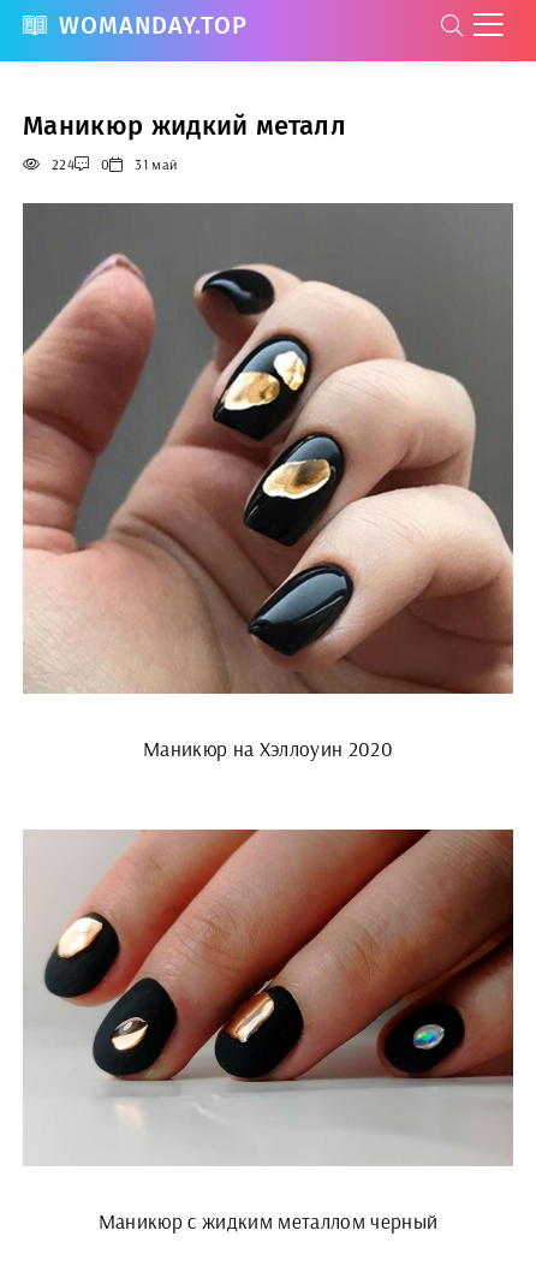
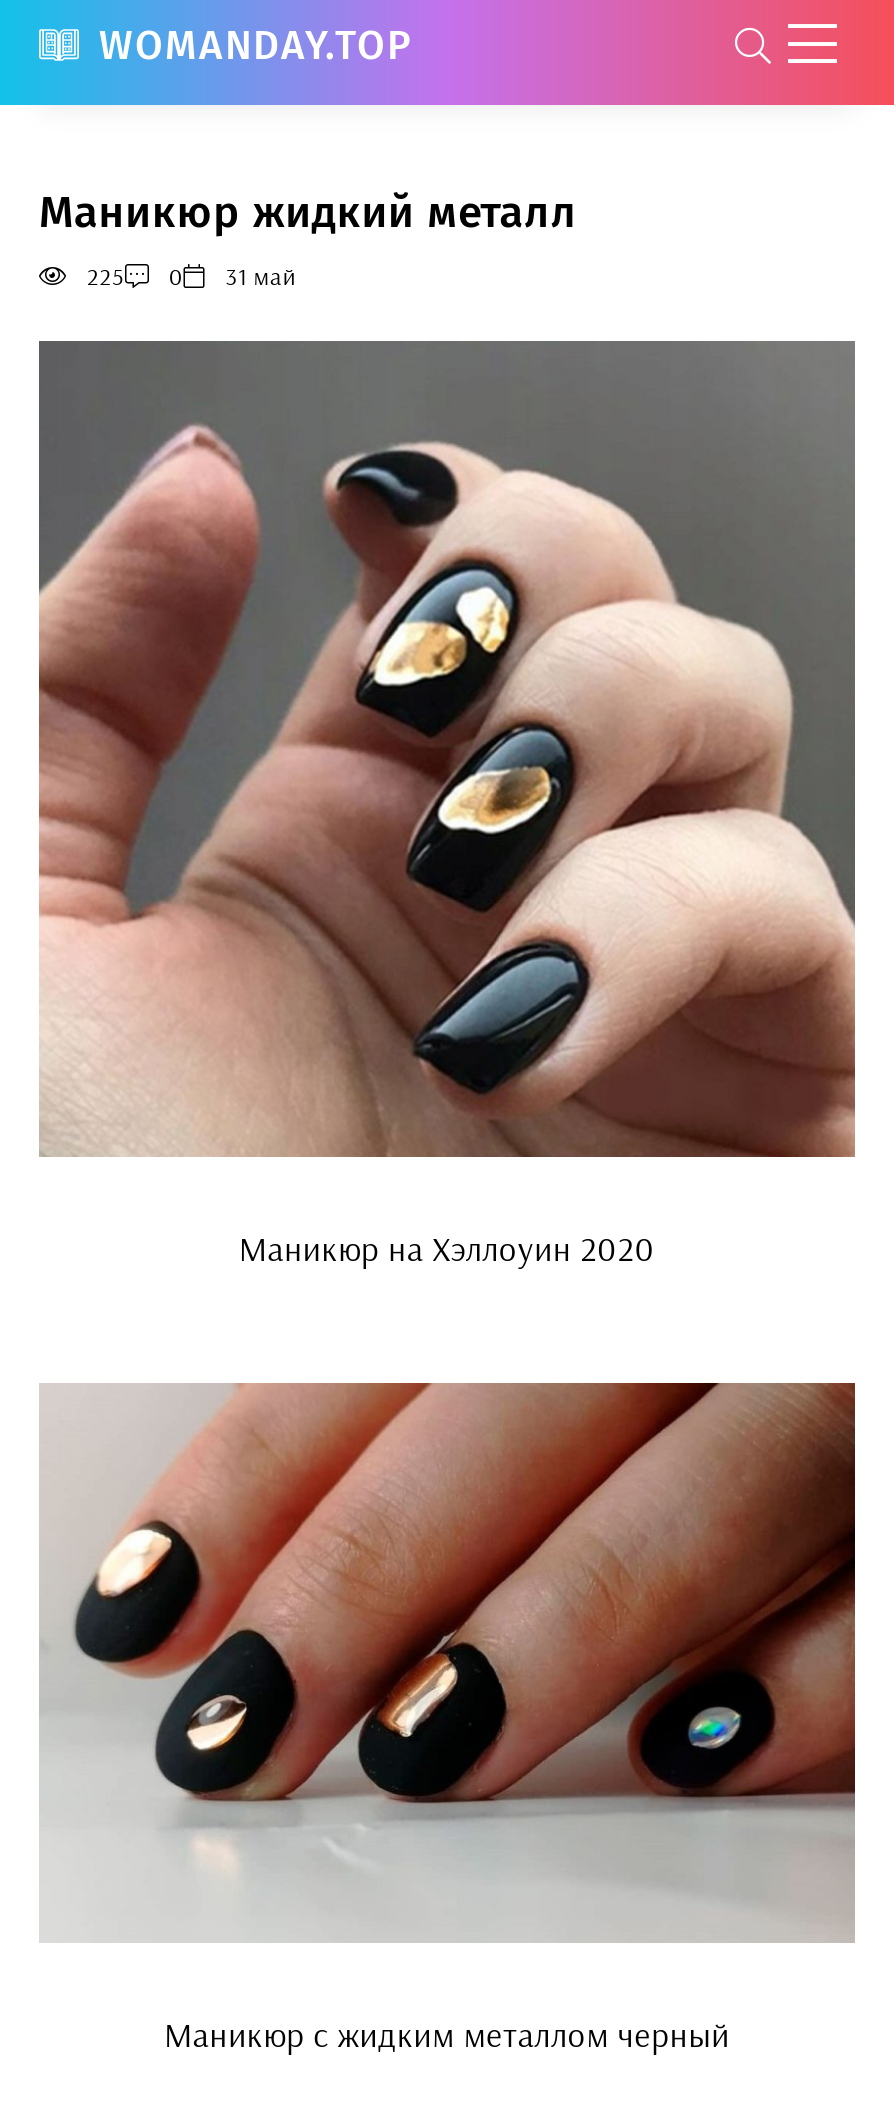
[52,155,177,173] 224 0 31 май -> [87,261,295,291] 225 0 31 май

